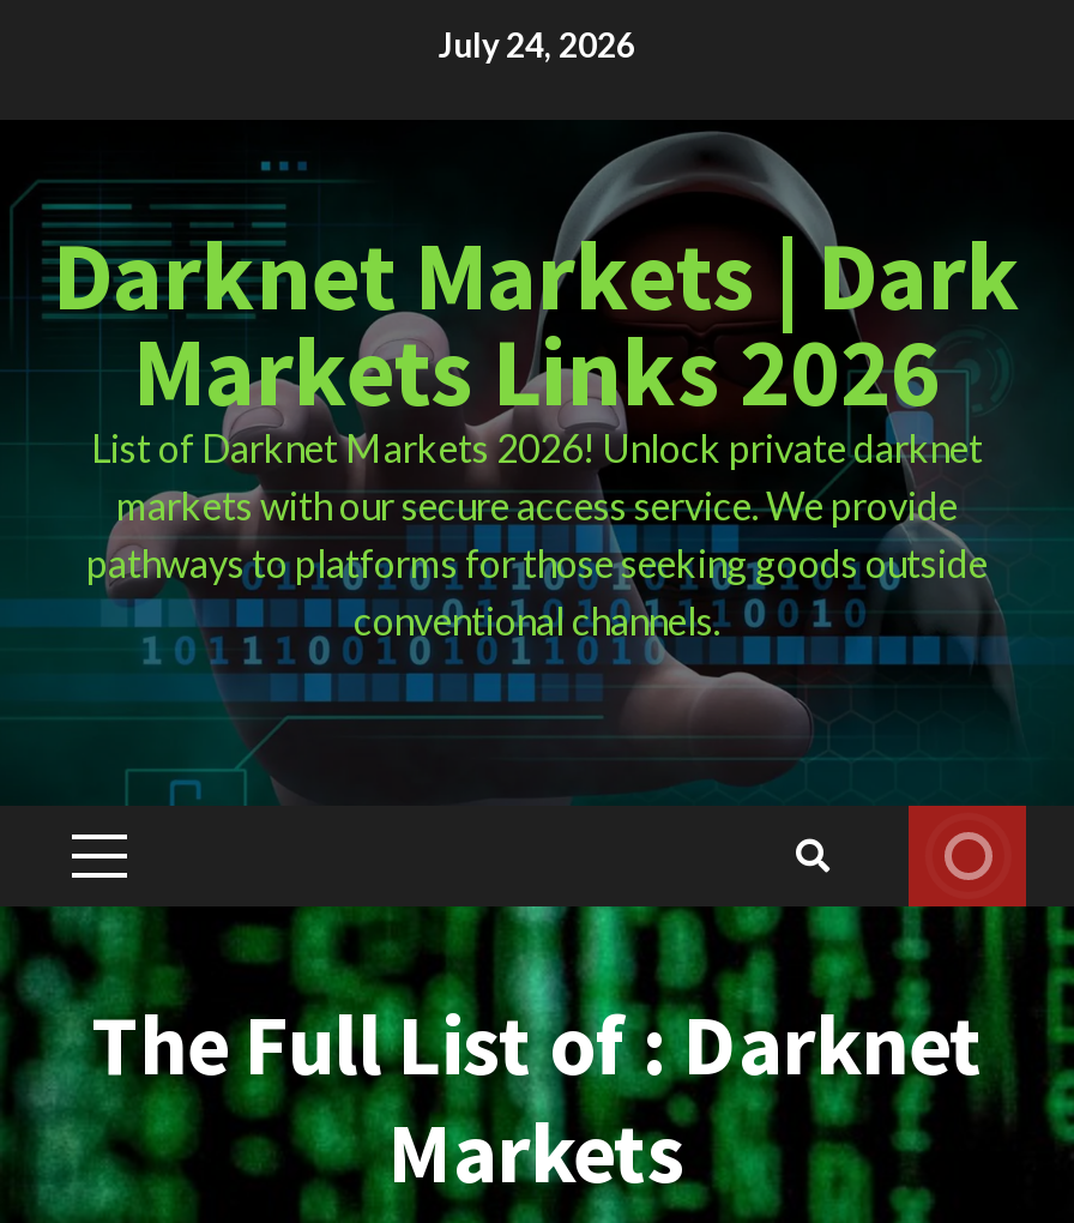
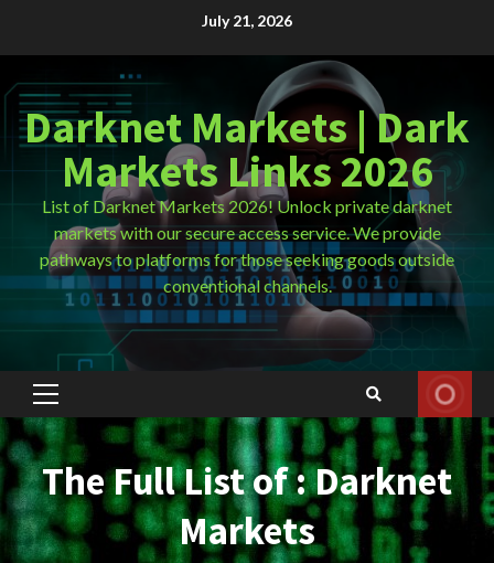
[439,23,635,64] July 24, 2026 -> [202,10,292,29] July 21, 2026

